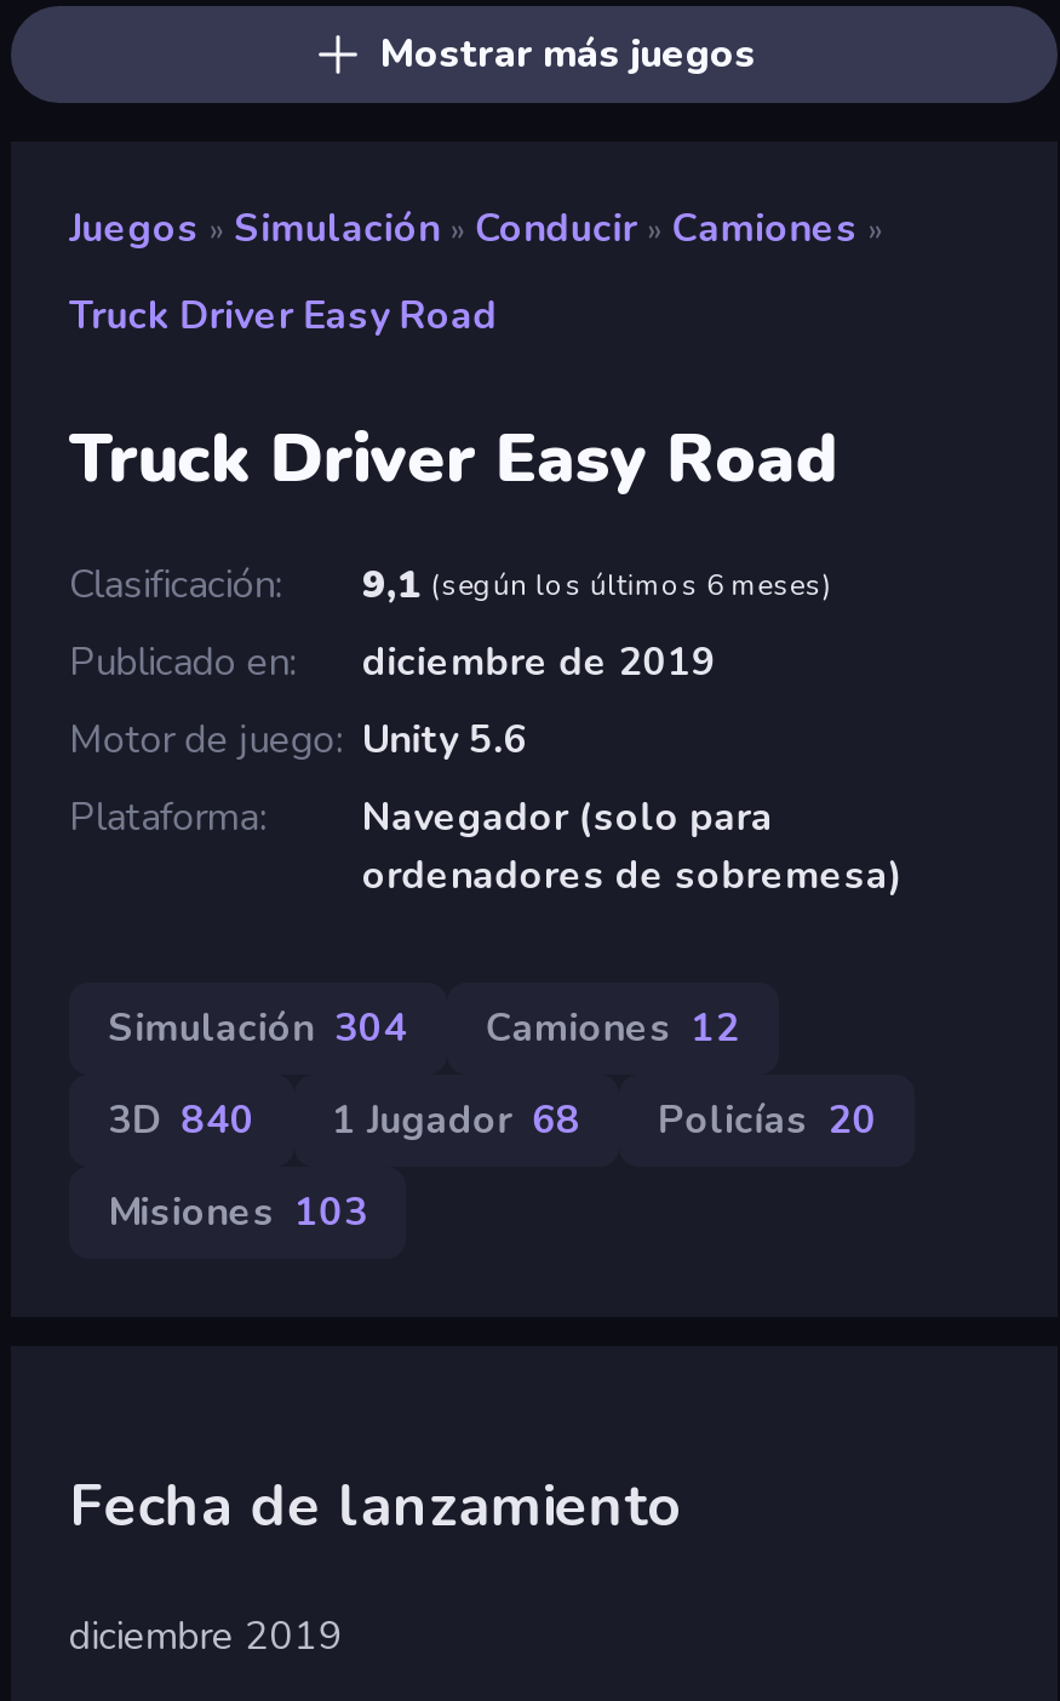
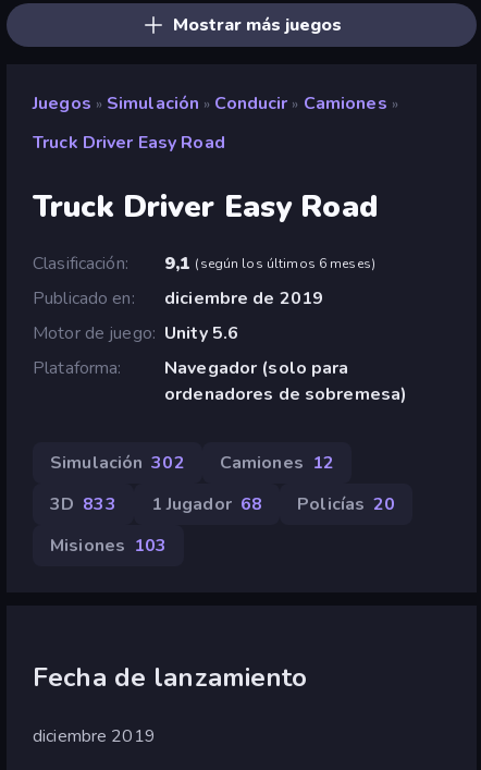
[108,1001,740,1055] Simulación 304 Camiones 12 -> [50,451,334,475] Simulación 302 Camiones 12
[108,1094,877,1147] 3D 840 1 Jugador 68 Policías 20 -> [50,492,396,516] 3D 833 1 Jugador 68 Policías 20

